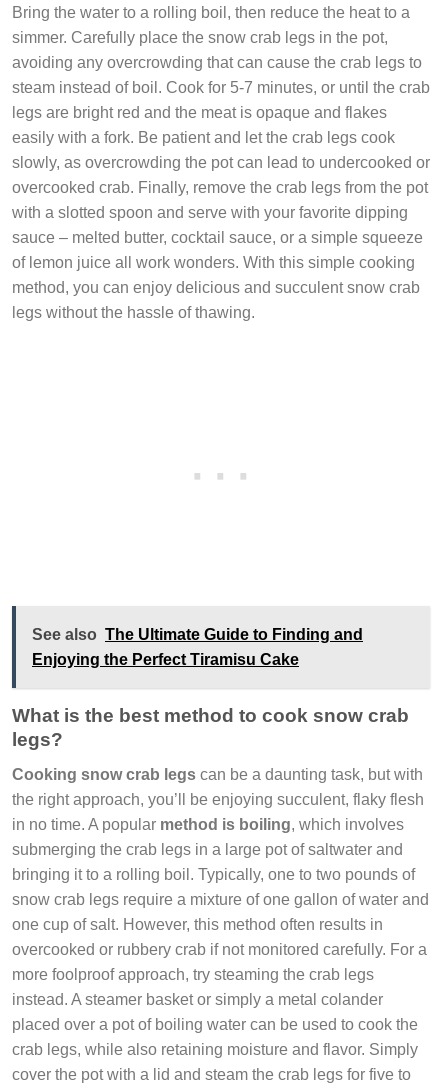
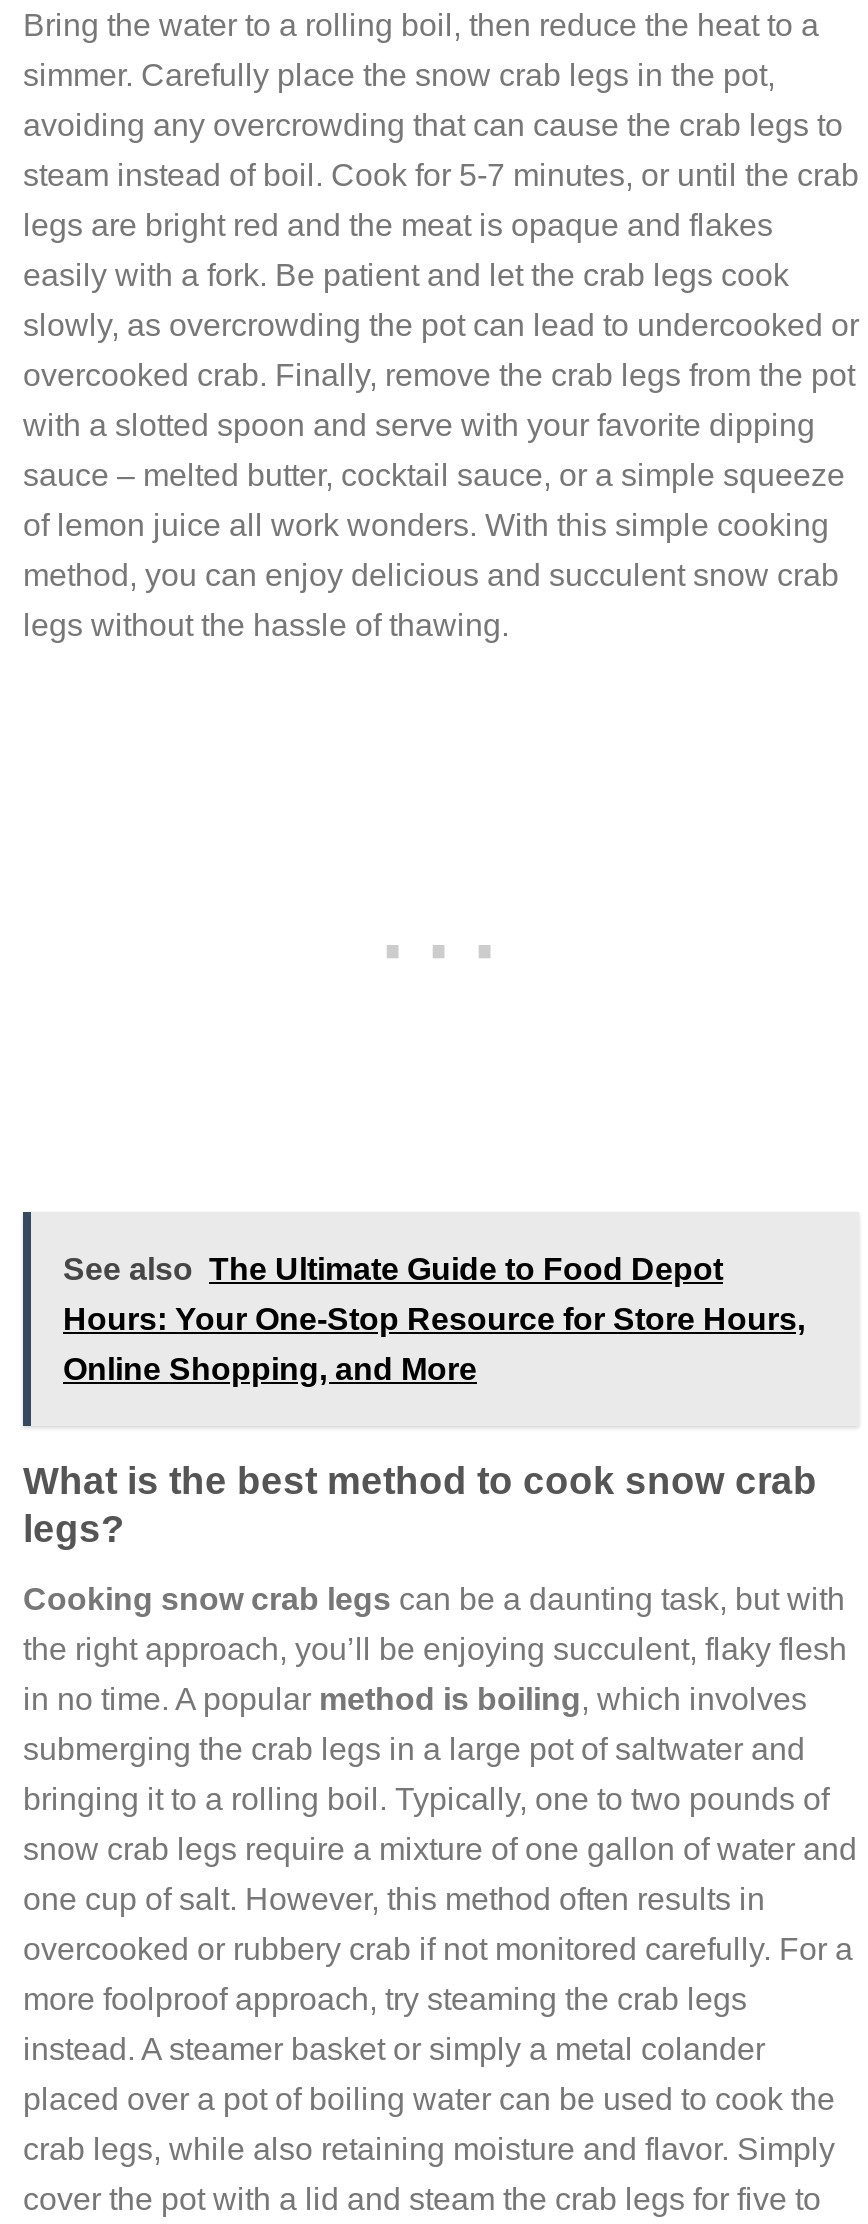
[32,626,363,668] See also The Ultimate Guide to Finding and | Enjoying the Perfect Tiramisu Cake -> [63,1252,805,1386] See also The Ultimate Guide to Food Depot | Hours: Your One-Stop Resource for Store Hours, | Online Shopping, and More

